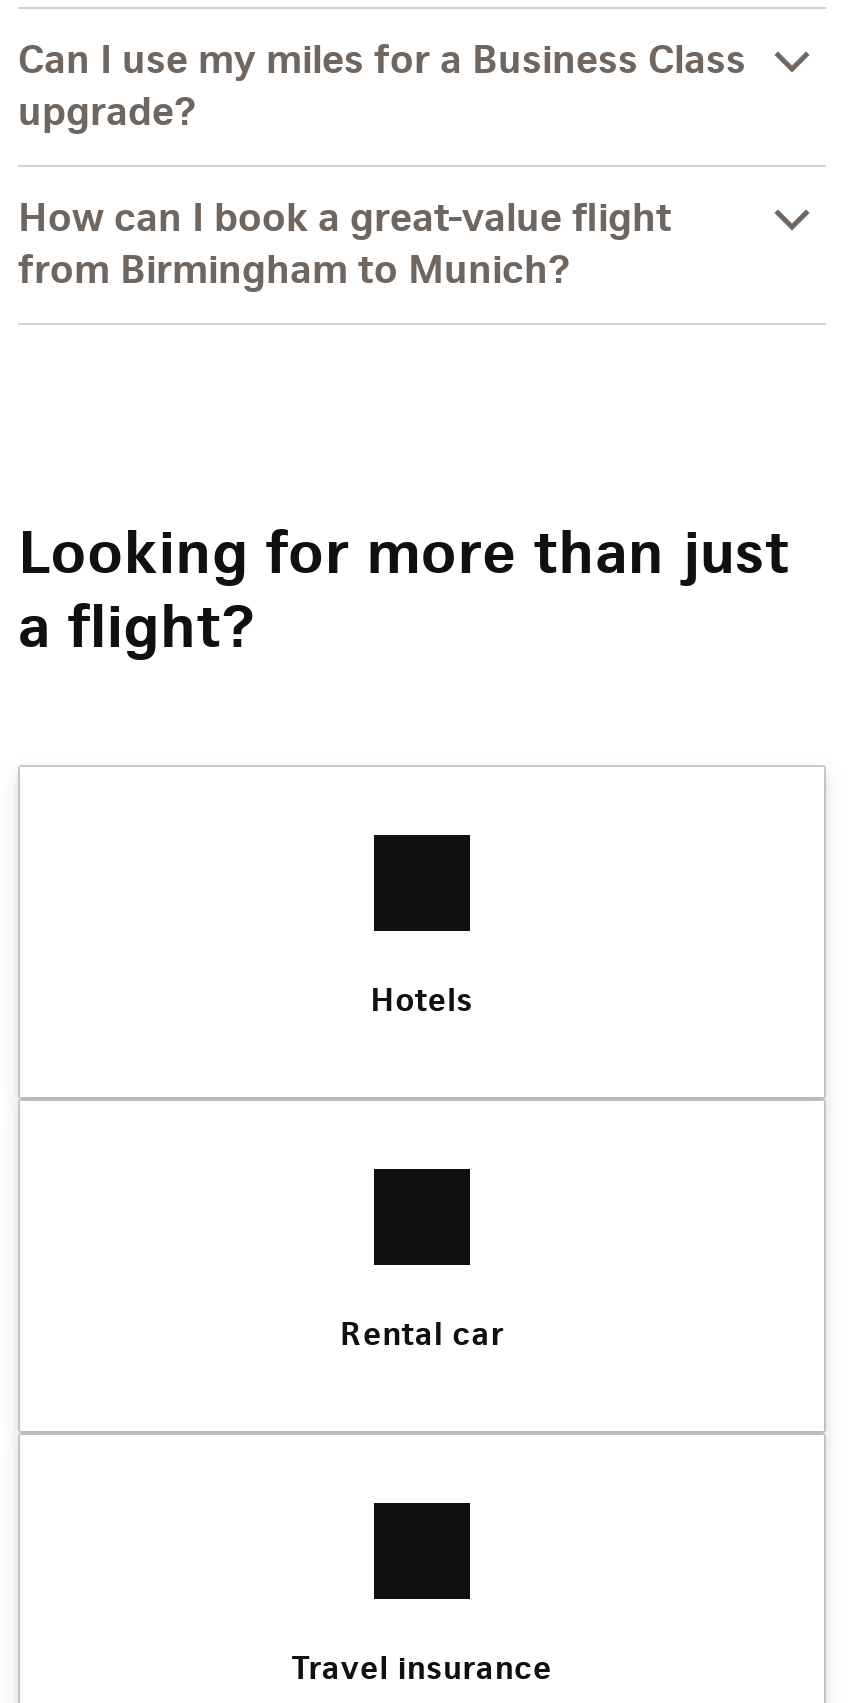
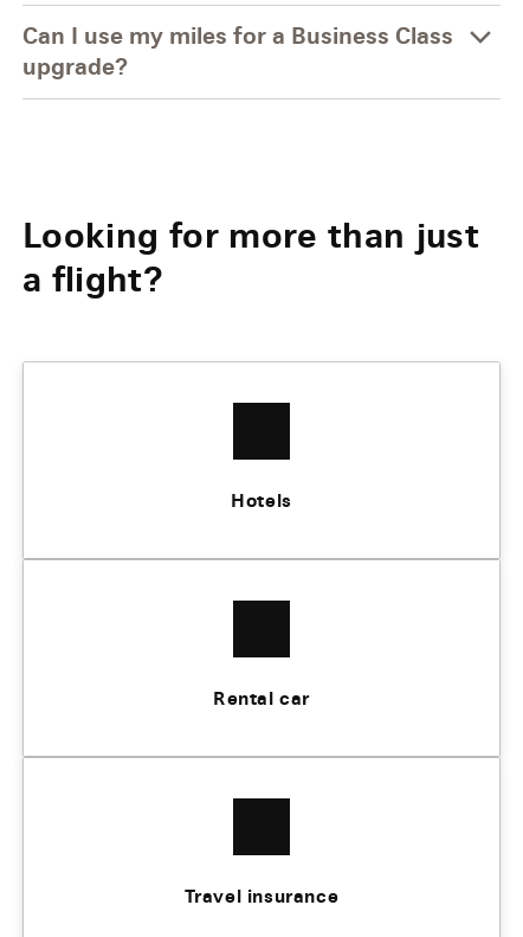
[18,193,672,295] How can I book a great-value flight | from Birmingham to Munich? -> none

